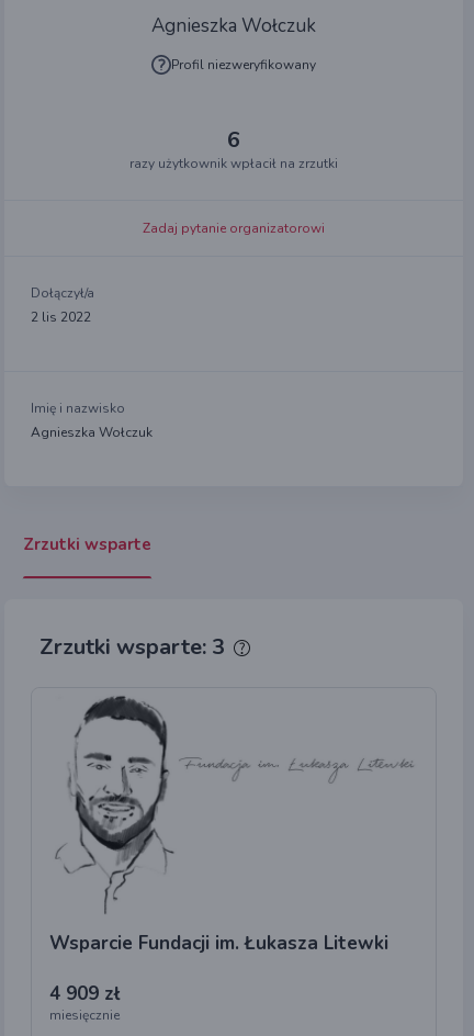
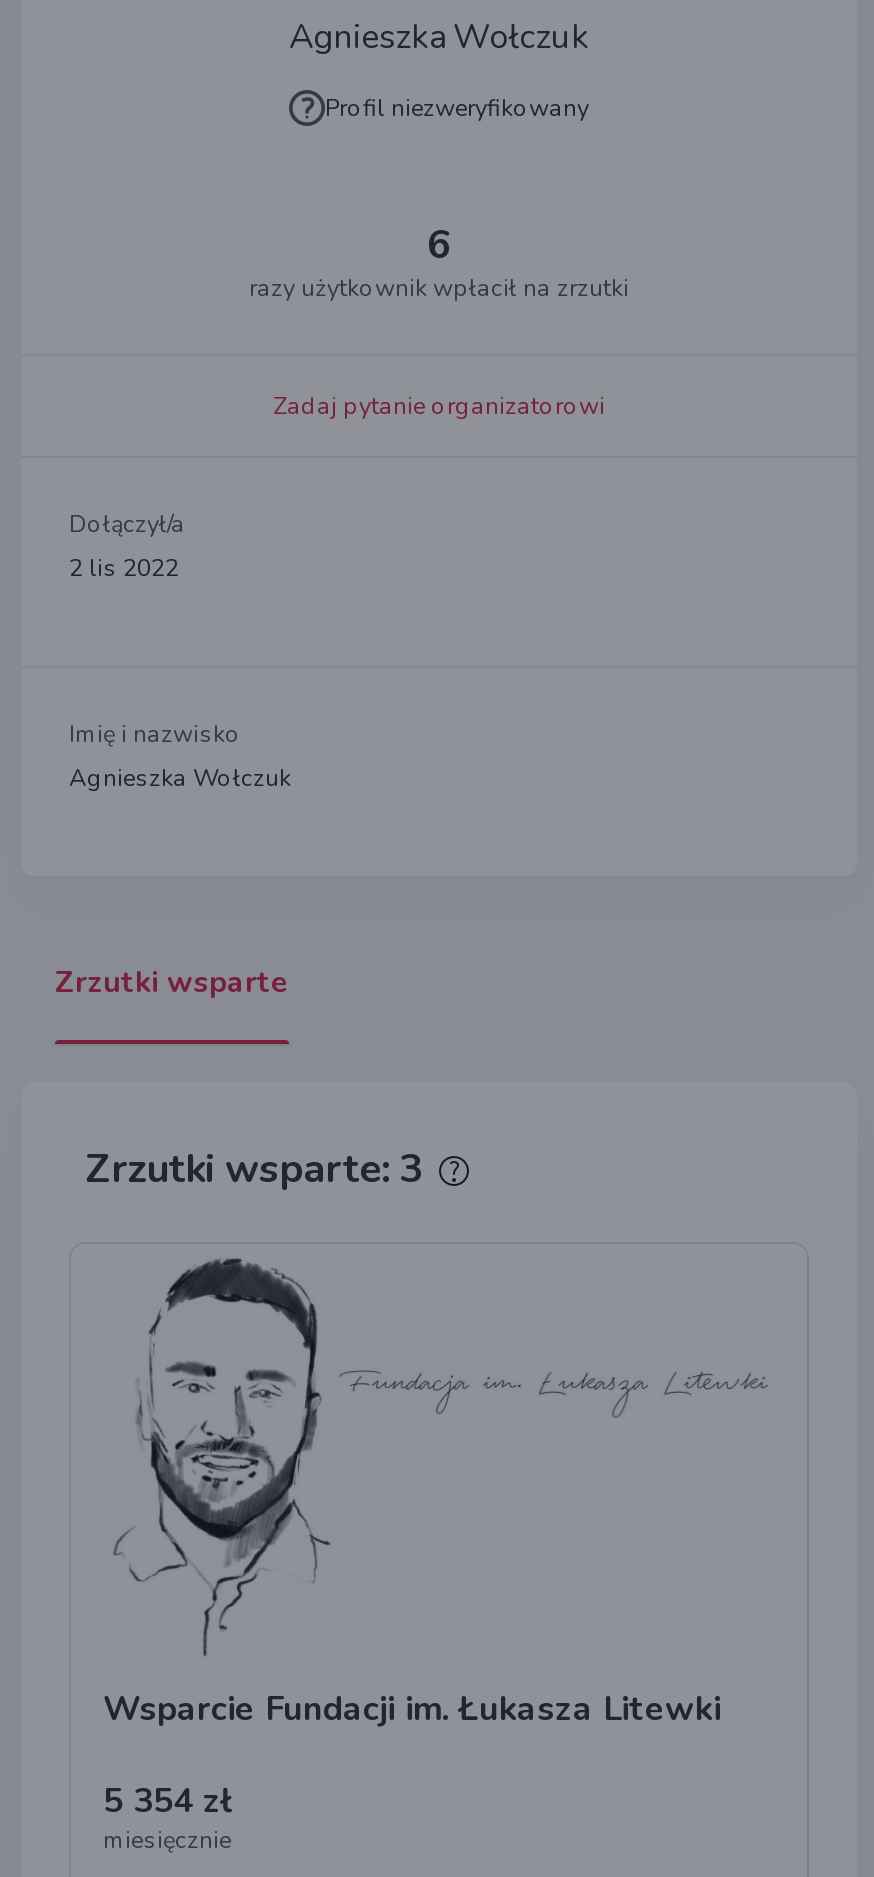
[49,981,120,1006] 4 909 zł -> [103,1777,231,1823] 5 354 zł

